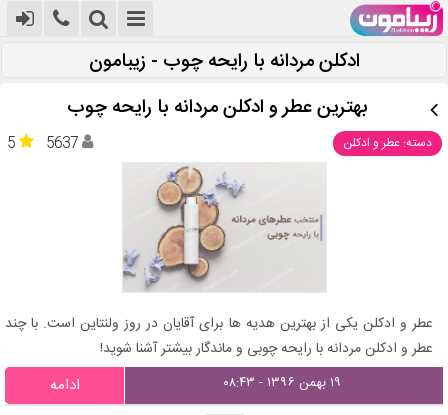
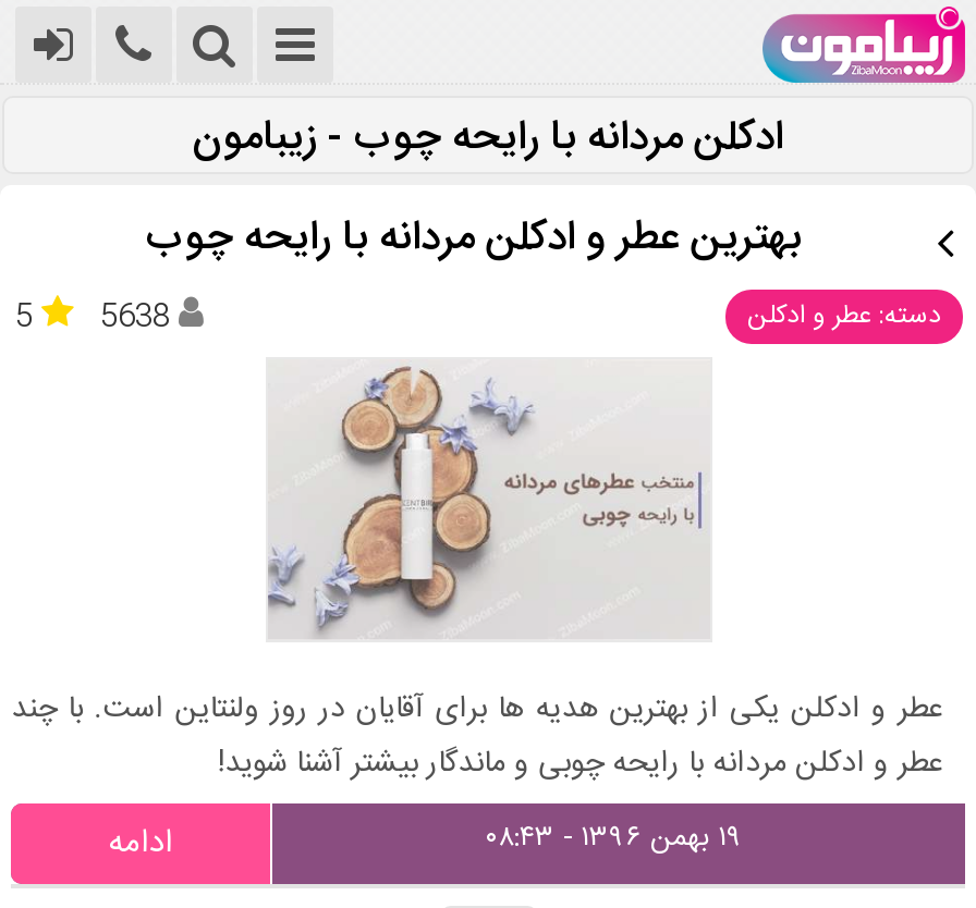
[7,132,78,156] 5 5637 -> [15,292,170,344] 5 5638

